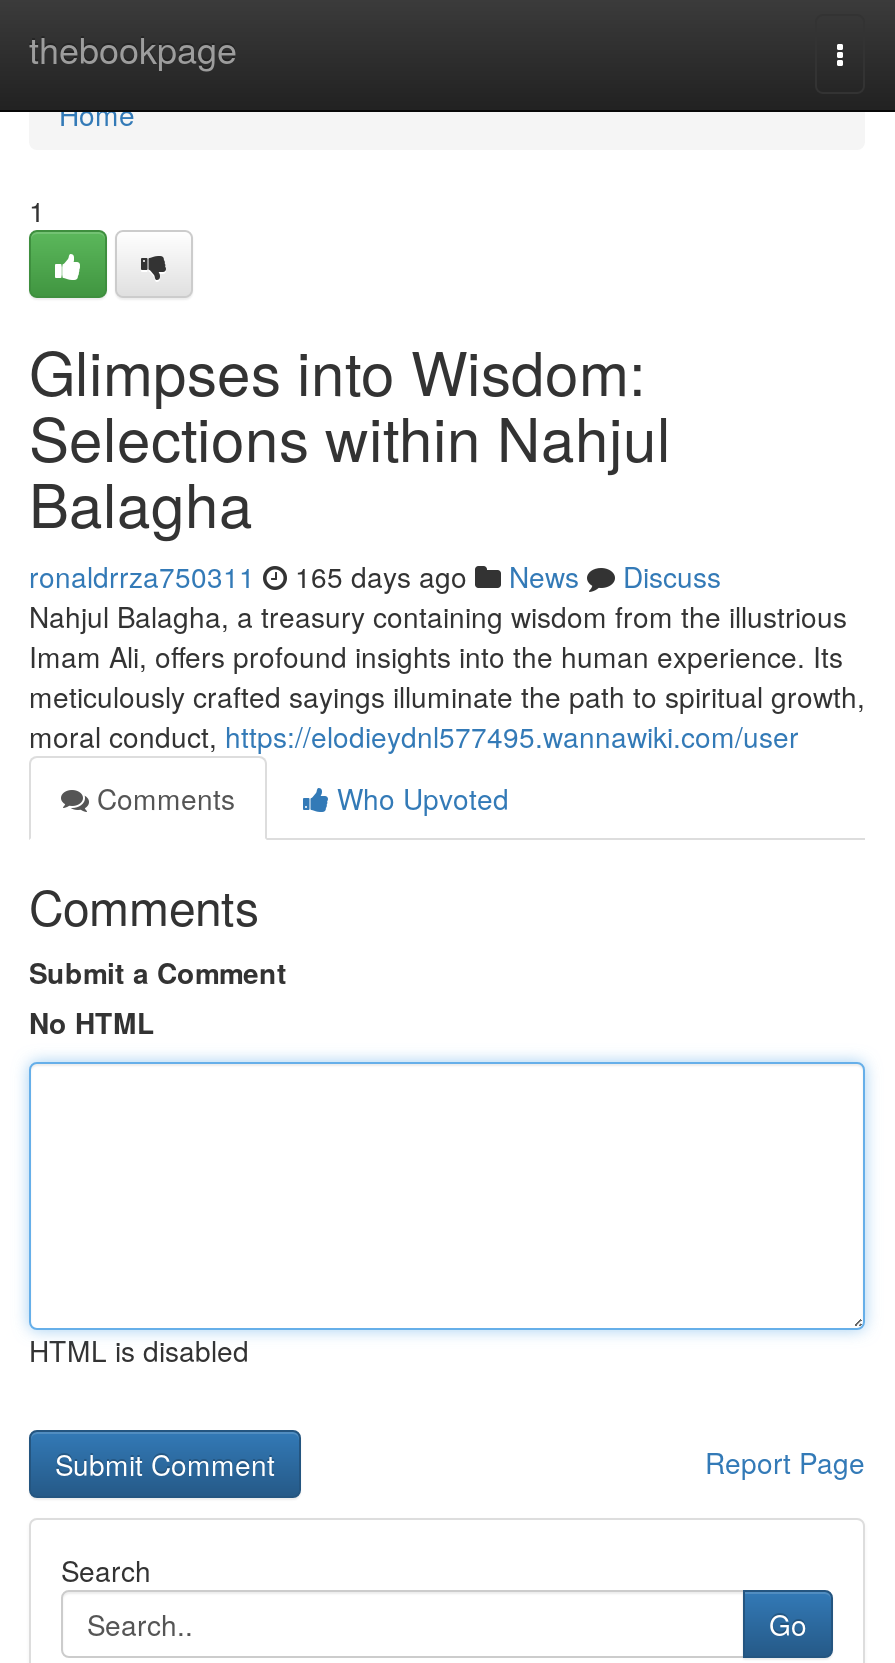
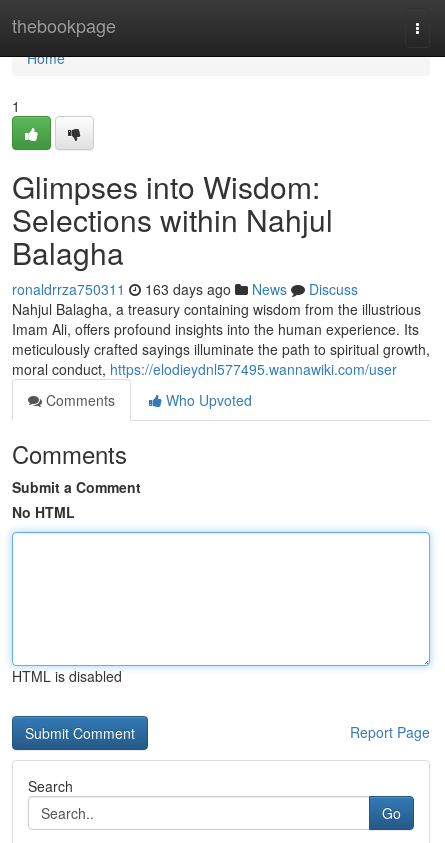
[29,556,721,596] ronaldrrza750311 165 days ago News Discuss -> [12,279,358,299] ronaldrrza750311 163 days ago News Discuss

